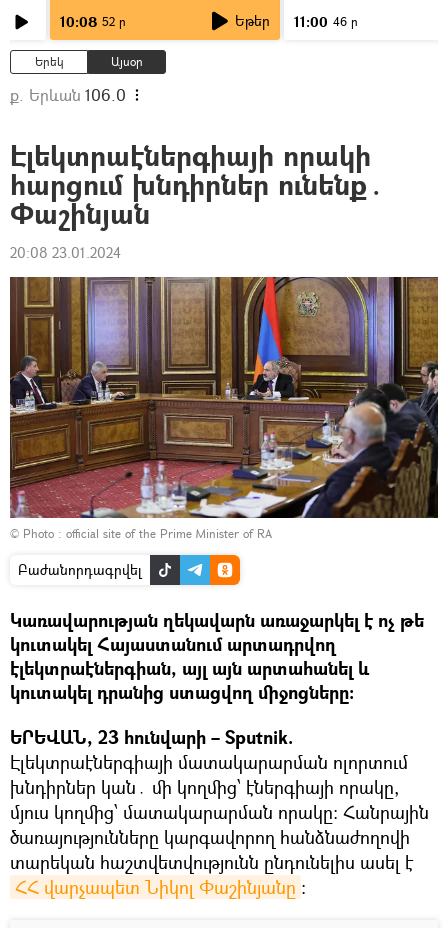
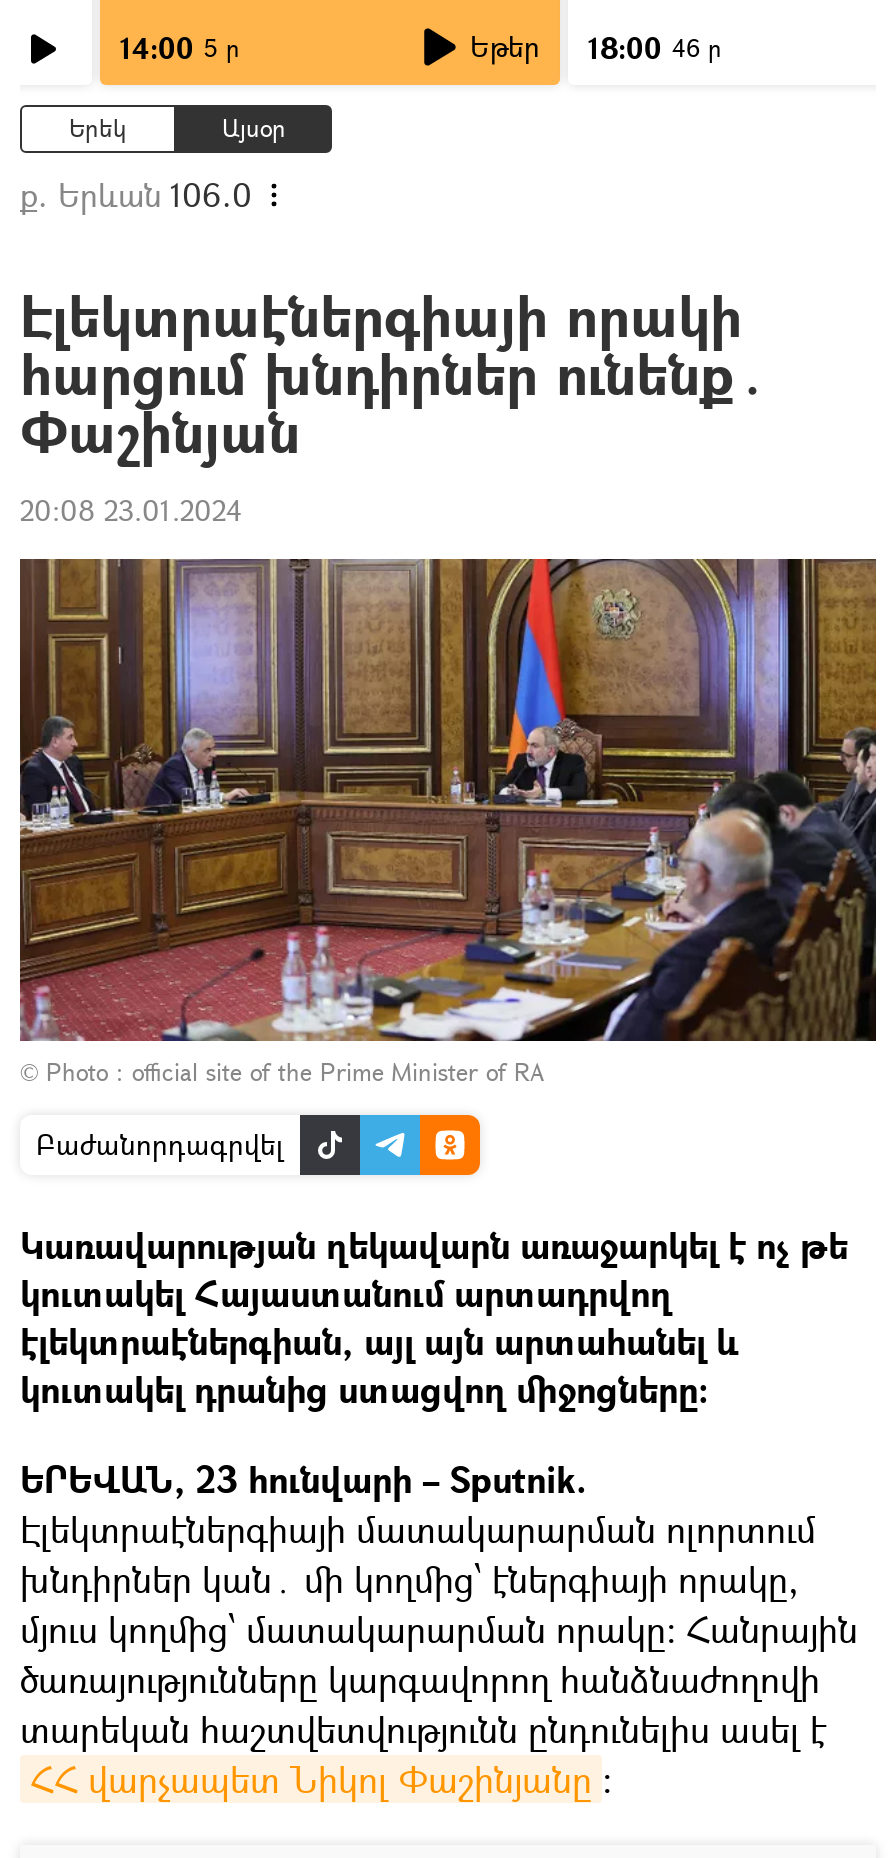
[60,12,126,31] 10:08 52 ր -> [120,29,240,67] 14:00 5 ր
[235,11,358,31] Եթեր 11:00 46 ր -> [470,27,722,67] Եթեր 18:00 46 ր

